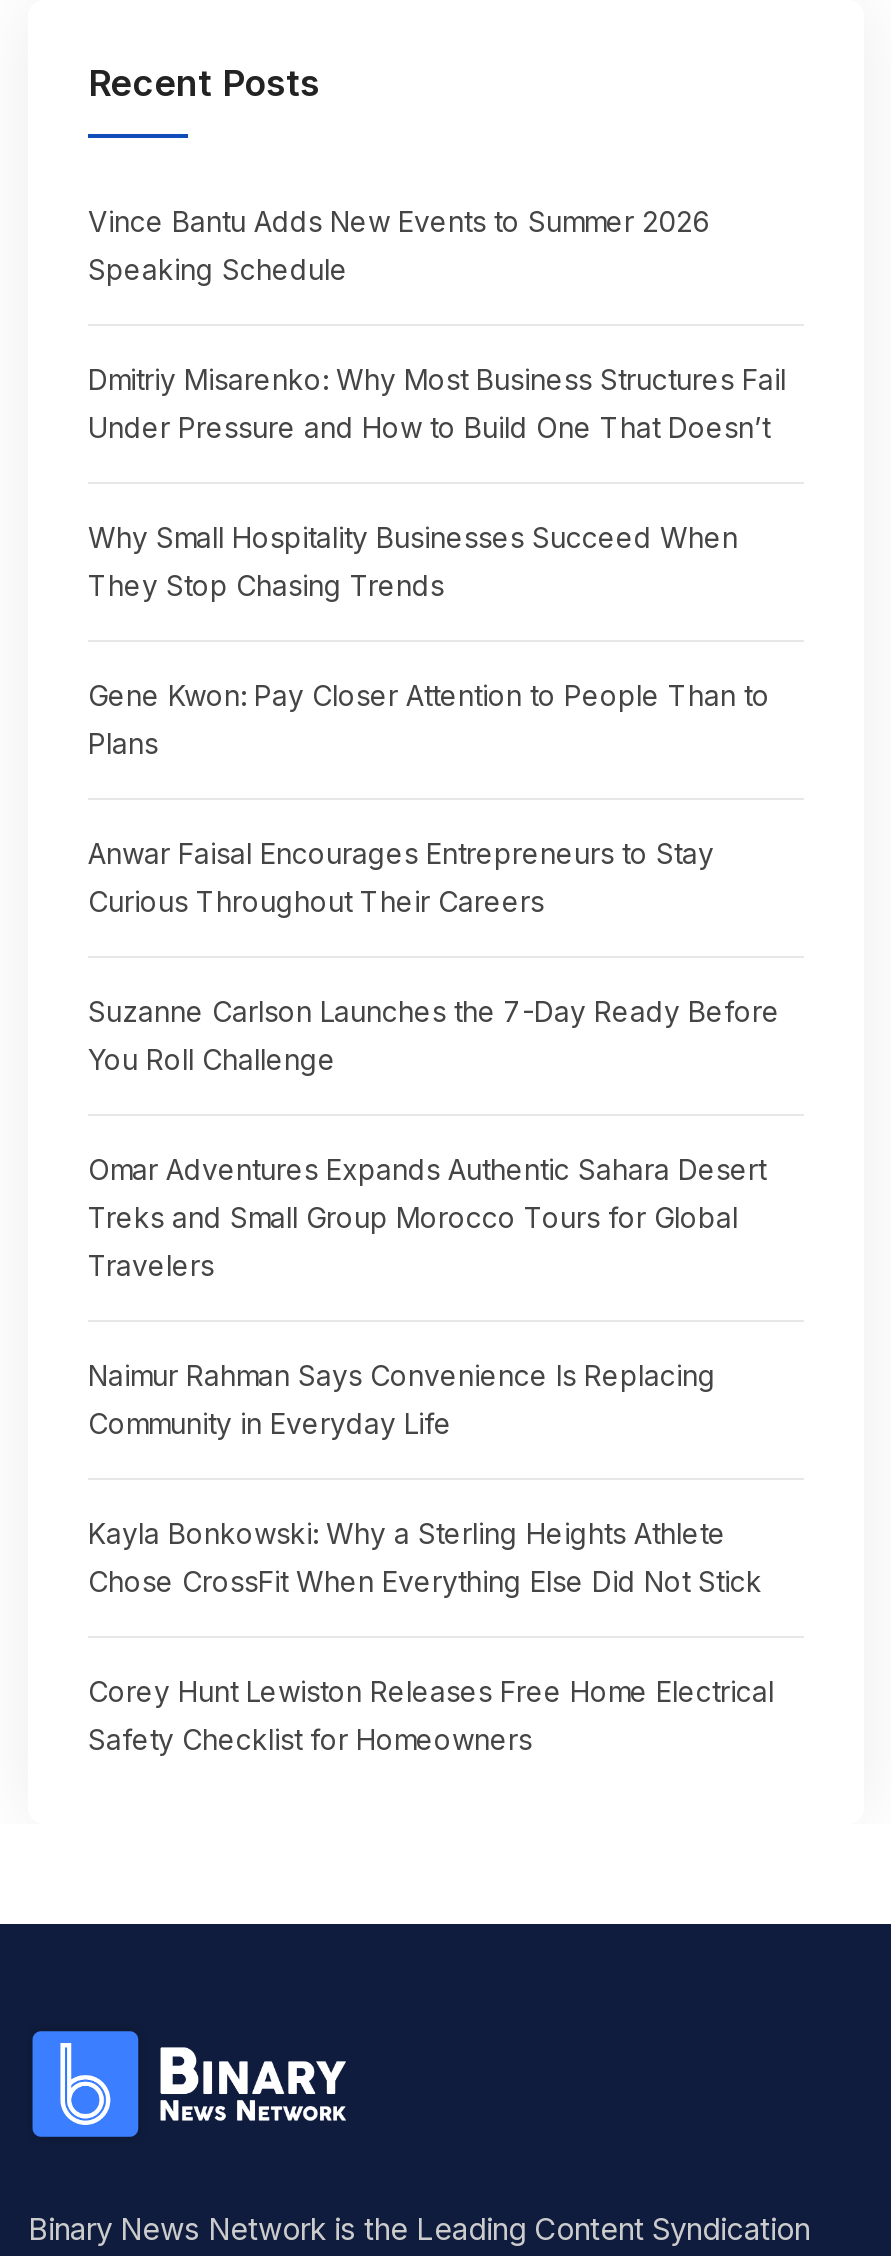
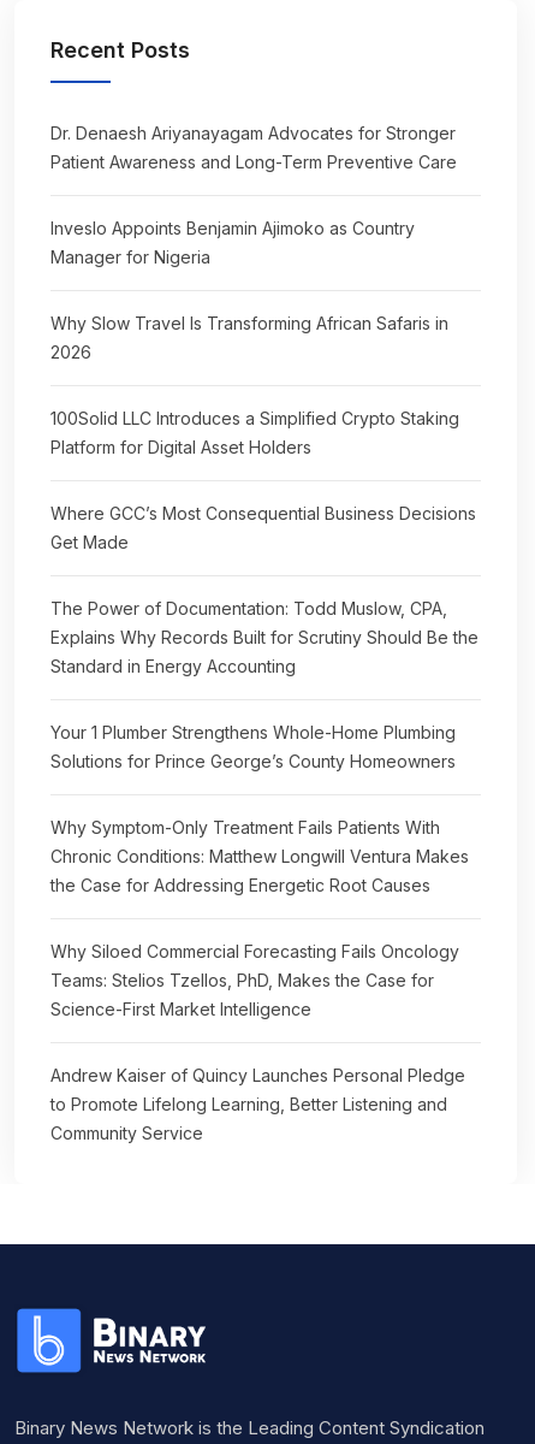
[88,204,710,286] Vince Bantu Adds New Events to Summer 2026 | Speaking Schedule -> [50,123,457,172] Dr. Denaesh Ariyanayagam Advocates for Stronger | Patient Awareness and Long-Term Preventive Care
[88,362,786,444] Dmitriy Misarenko: Why Most Business Structures Fail | Under Pressure and How to Build One That Doesn’t -> [50,218,415,267] Inveslo Appoints Benjamin Ajimoko as Country | Manager for Nigeria
[88,520,738,602] Why Small Hospitality Businesses Succeed When | They Stop Chasing Trends -> [50,313,448,362] Why Slow Travel Is Transforming African Safaris in | 2026
[88,678,770,760] Gene Kwon: Pay Closer Attention to People Than to | Plans -> [50,408,459,457] 100Solid LLC Introduces a Simplified Crypto Staking | Platform for Digital Asset Holders
[88,836,714,918] Anwar Faisal Encourages Entrepreneurs to Stay | Curious Throughout Their Careers -> [50,503,476,552] Where GCC’s Most Consequential Business Decisions | Get Made
[88,994,780,1076] Suzanne Carlson Launches the 7-Day Ready Before | You Roll Challenge -> [50,598,478,676] The Power of Documentation: Todd Muslow, CPA, | Explains Why Records Built for Scrutiny Should Be the | Standard in Energy Accounting
[88,1152,766,1282] Omar Adventures Expands Authentic Sahara Desert | Treks and Small Group Morocco Tours for Global | Travelers -> [50,722,456,771] Your 1 Plumber Strengthens Whole-Home Plumbing | Solutions for Prince George’s County Homeowners
[88,1358,716,1440] Naimur Rahman Says Convenience Is Replacing | Community in Everyday Life -> [50,817,469,895] Why Symptom-Only Treatment Fails Patients With | Chronic Conditions: Matthew Longwill Ventura Makes | the Case for Addressing Energetic Root Causes
[88,1516,762,1598] Kayla Bonkowski: Why a Sterling Heights Athlete | Chose CrossFit When Everything Else Did Not Stick -> [50,941,459,1019] Why Siloed Commercial Forecasting Fails Oncology | Teams: Stelios Tzellos, PhD, Makes the Case for | Science-First Market Intelligence
[88,1674,774,1756] Corey Hunt Lewiston Releases Free Home Electrical | Safety Checklist for Homeowners -> [50,1065,465,1143] Andrew Kaiser of Quincy Launches Personal Pledge | to Promote Lifelong Learning, Better Listening and | Community Service

